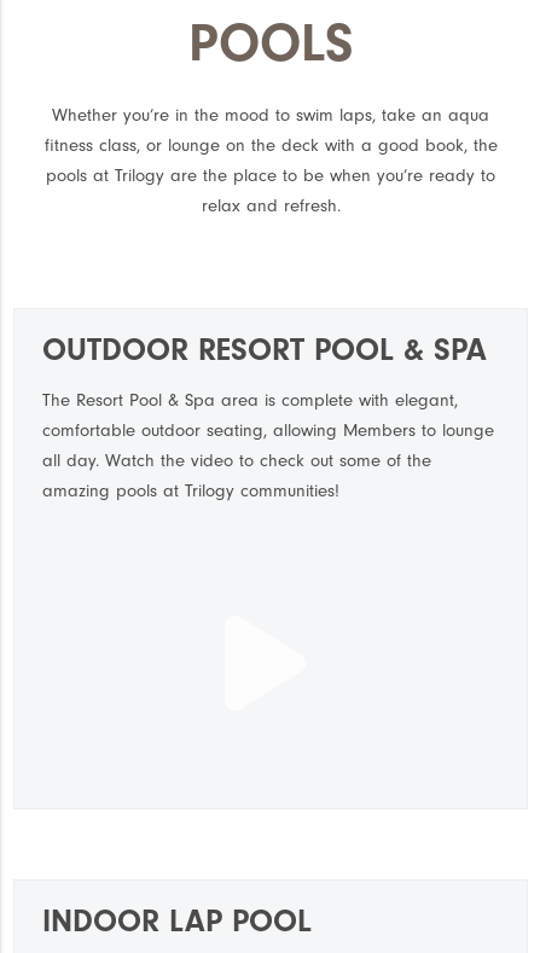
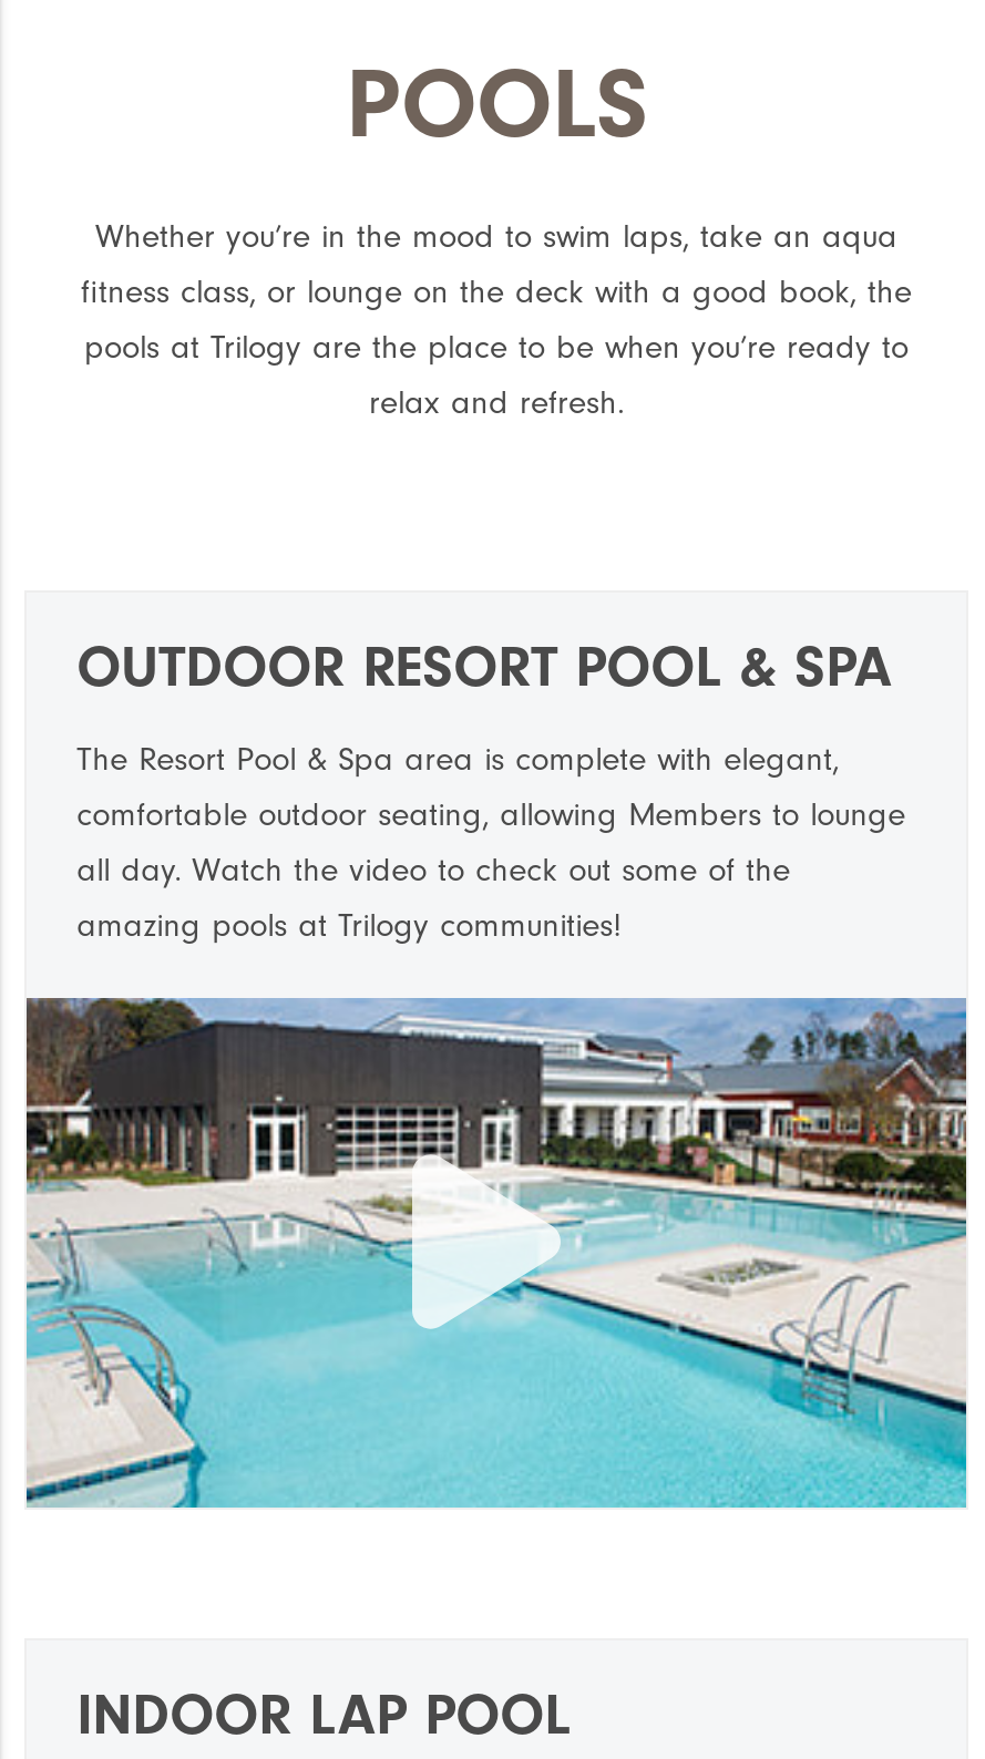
none -> [24,996,968,1510] [image]

